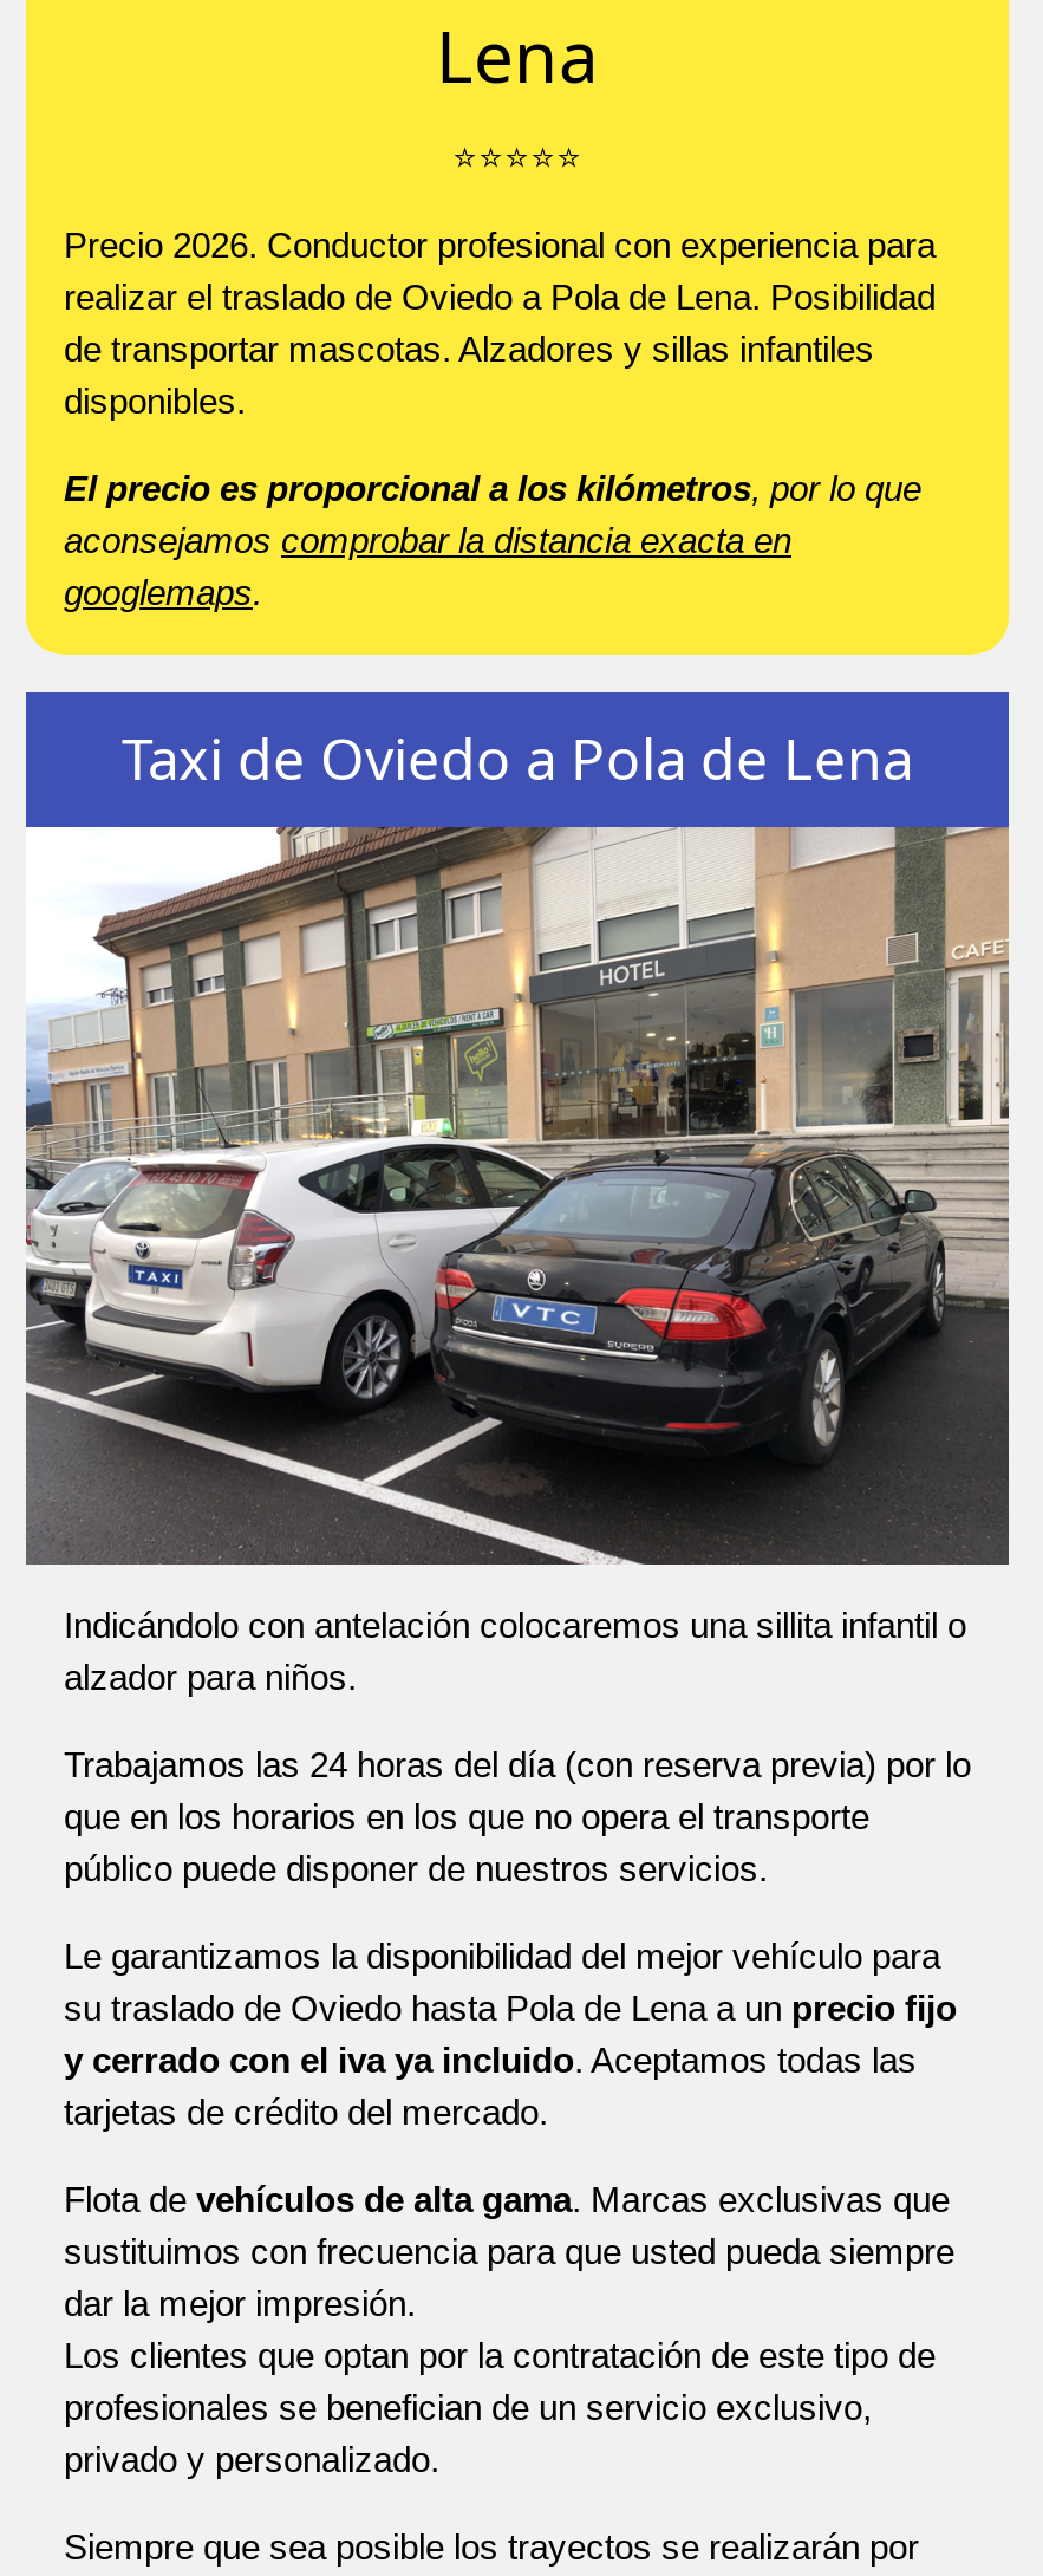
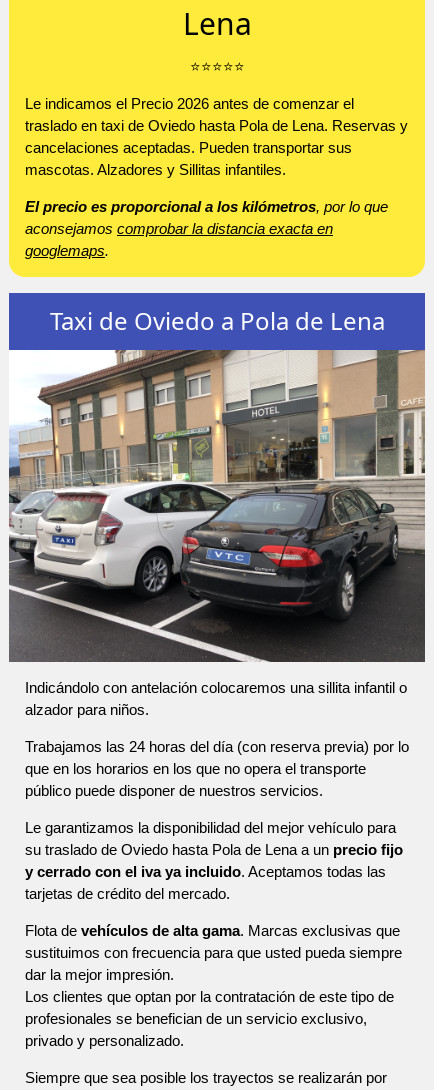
[64,224,936,420] Precio 2026. Conductor profesional con experiencia para | realizar el traslado de Oviedo a Pola de Lena. Posibilidad | de transportar mascotas. Alzadores y sillas infantiles | disponibles. -> [25,95,408,178] Le indicamos el Precio 2026 antes de comenzar el | traslado en taxi de Oviedo hasta Pola de Lena. Reservas y | cancelaciones aceptadas. Pueden transportar sus | mascotas. Alzadores y Sillitas infantiles.

